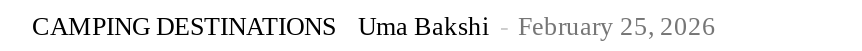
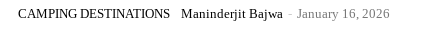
[358,11,716,41] Uma Bakshi - February 25, 2026 -> [181,6,390,21] Maninderjit Bajwa - January 16, 2026

